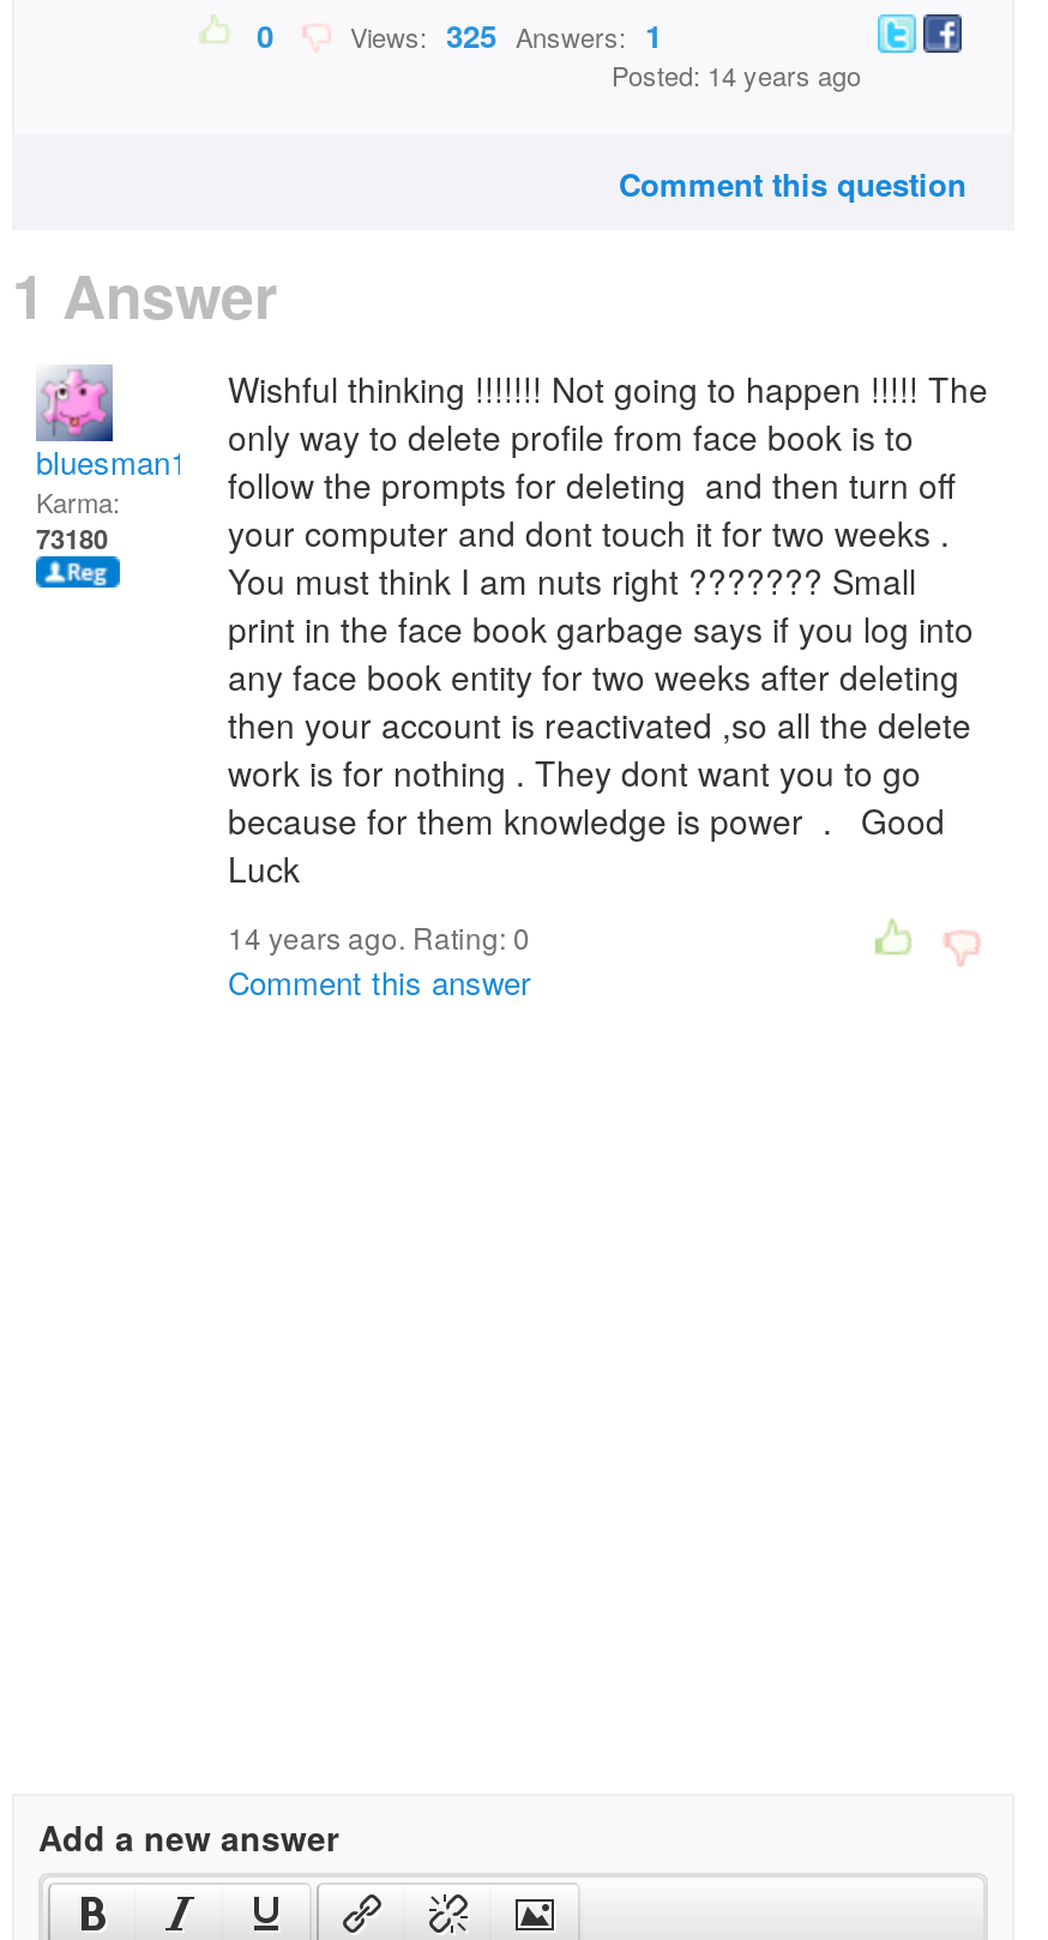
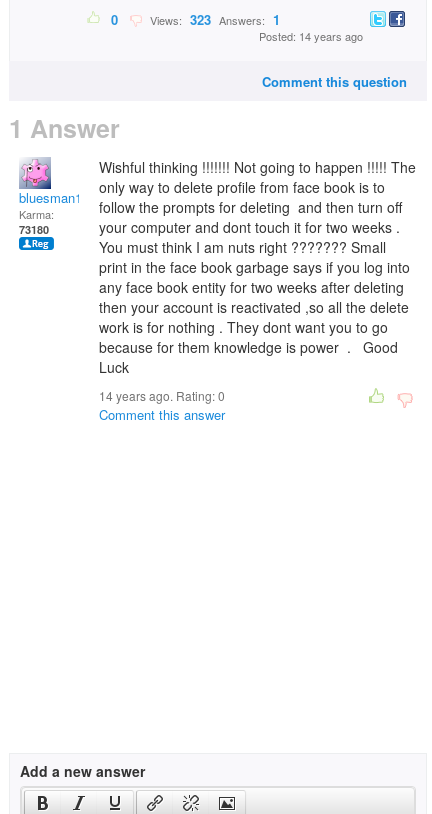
[336,12,662,58] Views: 325 Answers: 1 -> [144,10,280,29] Views: 323 Answers: 1

